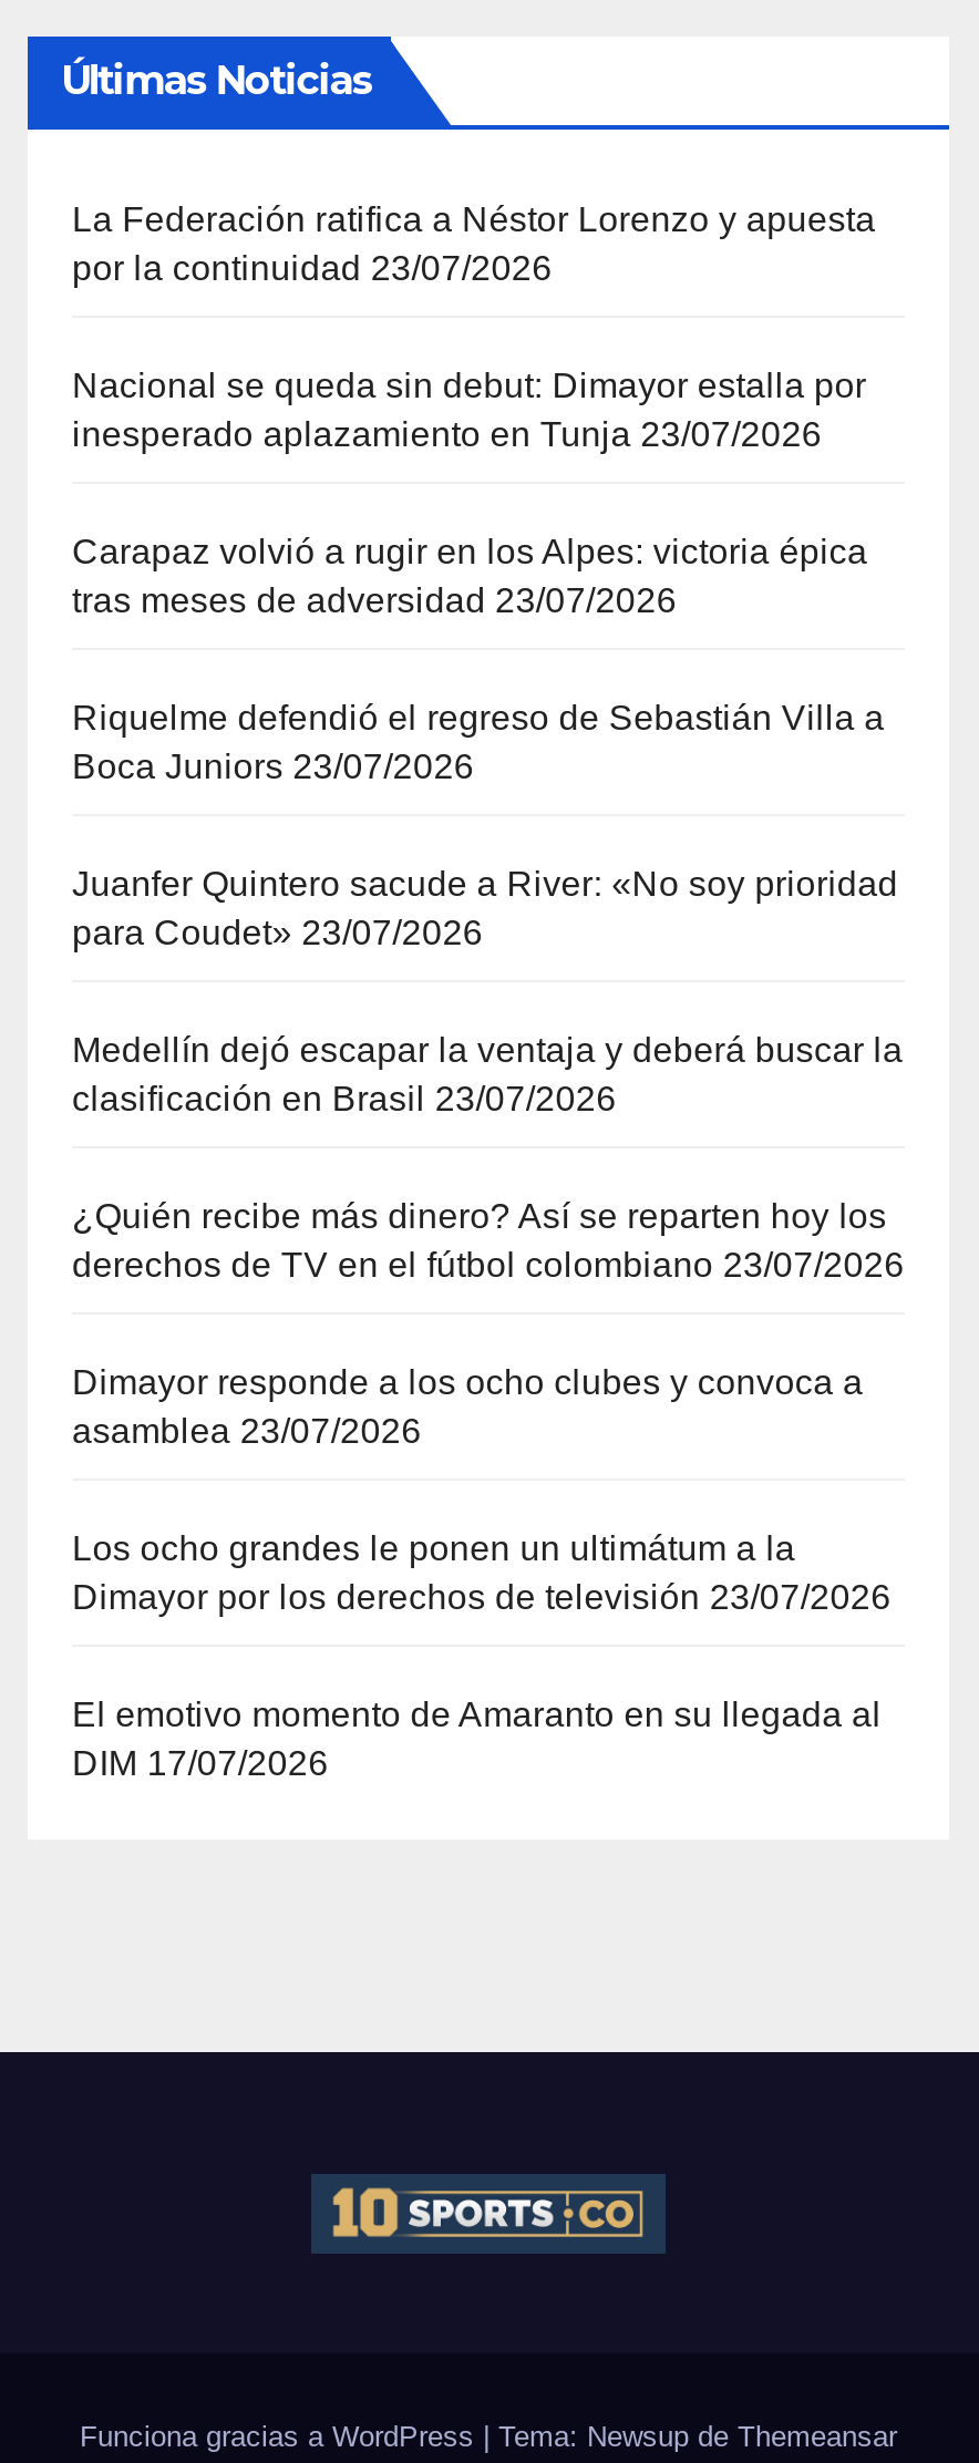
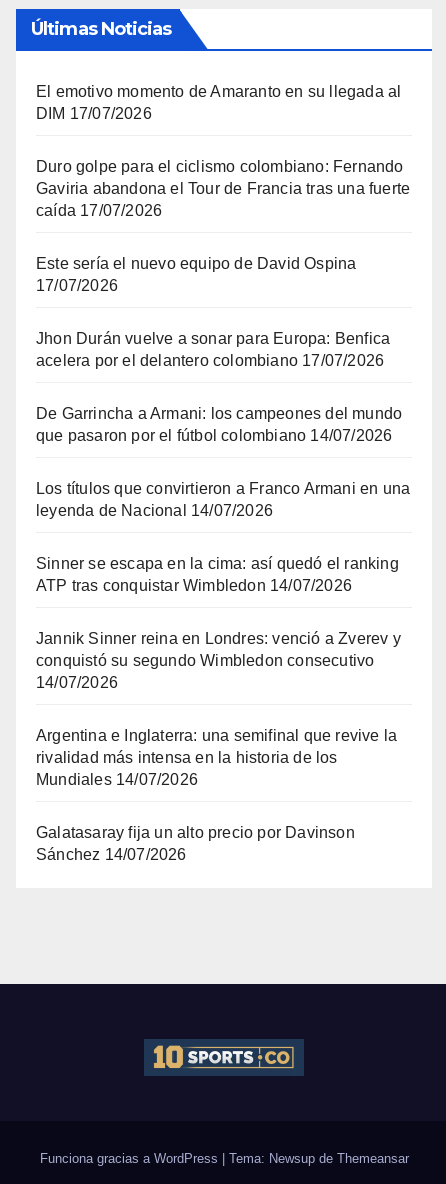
[72,200,904,1616] La Federación ratifica a Néstor Lorenzo y apuesta | por la continuidad 23/07/2026 | Nacional se queda sin debut: Dimayor estalla por | inesperado aplazamiento en Tunja 23/07/2026 | Carapaz volvió a rugir en los Alpes: victoria épica | tras meses de adversidad 23/07/2026 | Riquelme defendió el regreso de Sebastián Villa a | Boca Juniors 23/07/2026 | Juanfer Quintero sacude a River: «No soy prioridad | para Coudet» 23/07/2026 | Medellín dejó escapar la ventaja y deberá buscar la | clasificación en Brasil 23/07/2026 | ¿Quién recibe más dinero? Así se reparten hoy los | derechos de TV en el fútbol colombiano 23/07/2026 | Dimayor responde a los ocho clubes y convoca a | asamblea 23/07/2026 | Los ocho grandes le ponen un ultimátum a la | Dimayor por los derechos de televisión 23/07/2026 -> none
moved [72,1696,881,1782] -> [36,82,401,121]: El emotivo momento de Amaranto en su llegada al | DIM 17/07/2026
none -> [36,157,410,862] Duro golpe para el ciclismo colombiano: Fernando | Gaviria abandona el Tour de Francia tras una fuerte | caída 17/07/2026 | Este sería el nuevo equipo de David Ospina | 17/07/2026 | Jhon Durán vuelve a sonar para Europa: Benfica | acelera por el delantero colombiano 17/07/2026 | De Garrincha a Armani: los campeones del mundo | que pasaron por el fútbol colombiano 14/07/2026 | Los títulos que convirtieron a Franco Armani en una | leyenda de Nacional 14/07/2026 | Sinner se escapa en la cima: así quedó el ranking | ATP tras conquistar Wimbledon 14/07/2026 | Jannik Sinner reina en Londres: venció a Zverev y | conquistó su segundo Wimbledon consecutivo | 14/07/2026 | Argentina e Inglaterra: una semifinal que revive la | rivalidad más intensa en la historia de los | Mundiales 14/07/2026 | Galatasaray fija un alto precio por Davinson | Sánchez 14/07/2026

